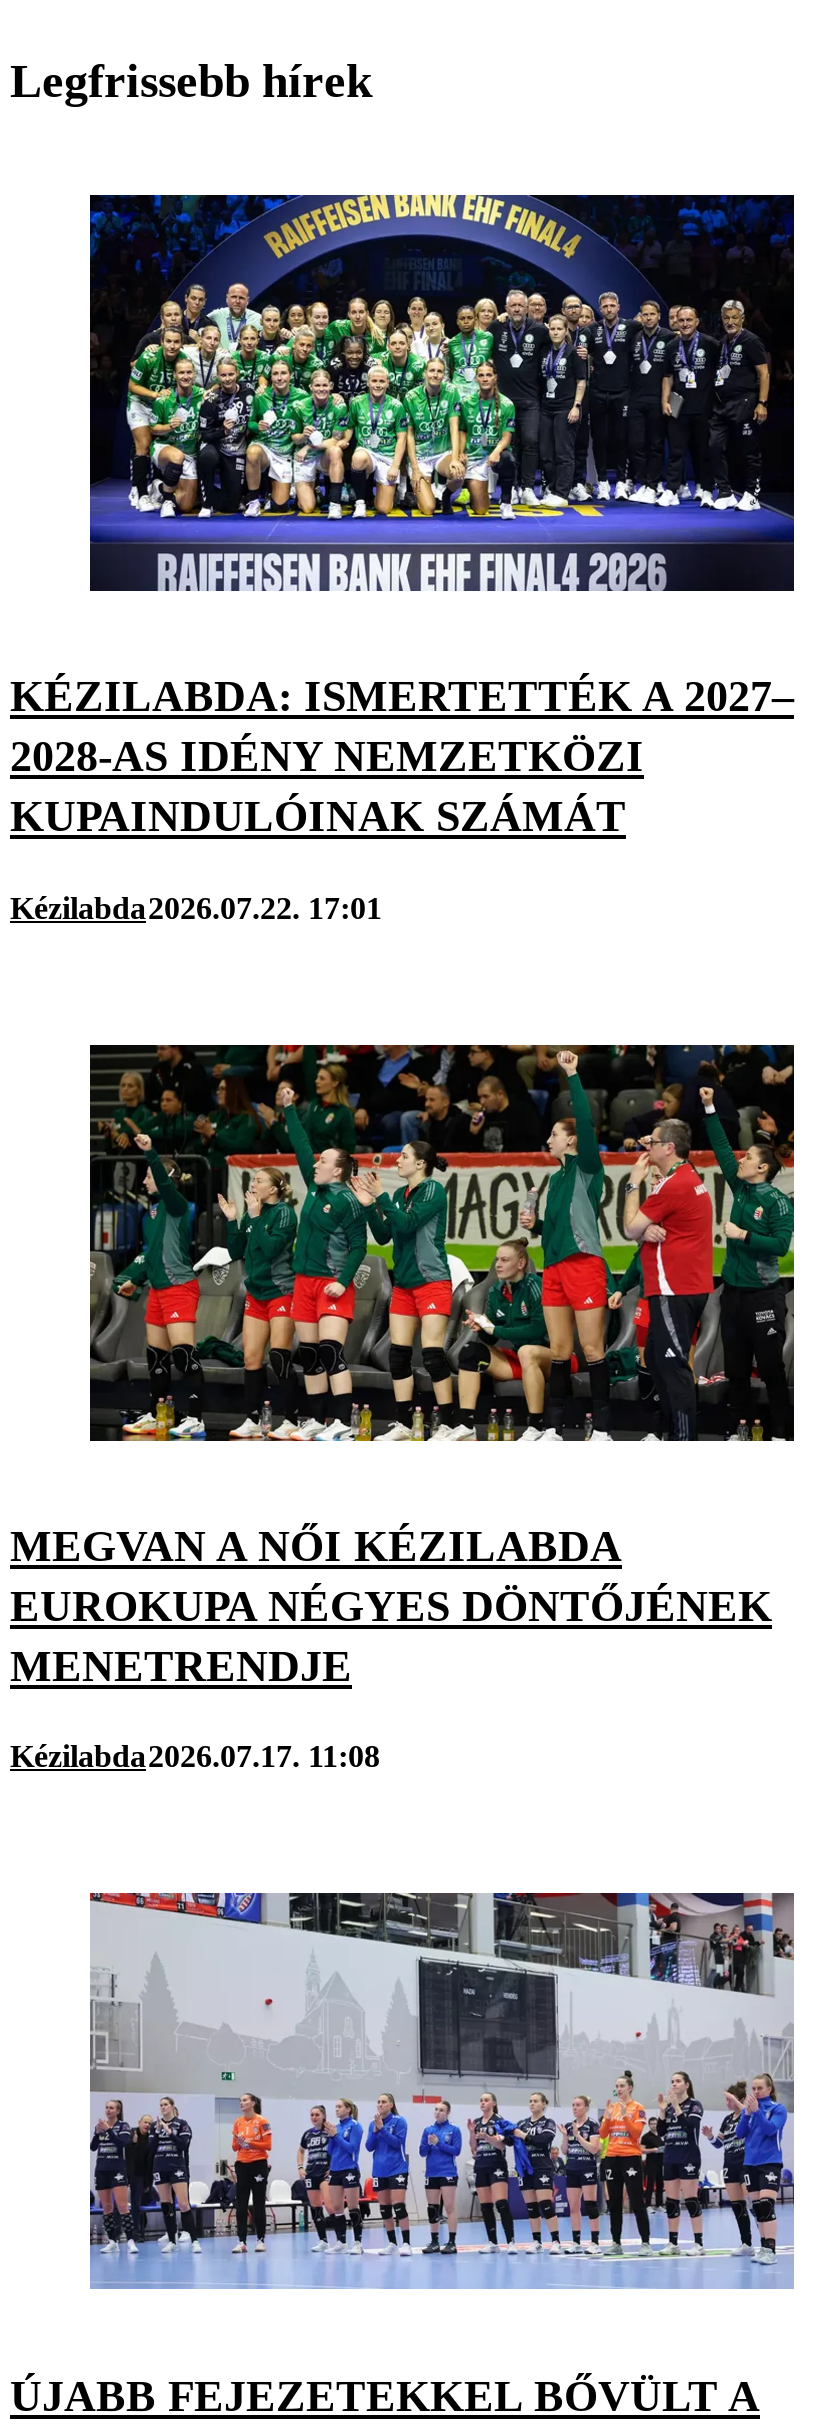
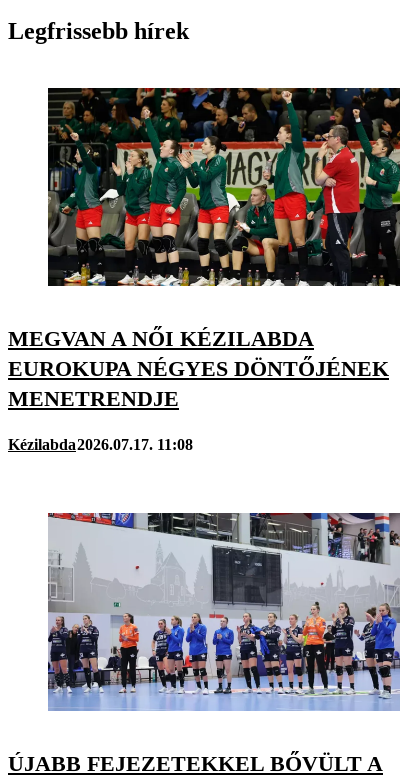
[10,193,796,924] [image] | KÉZILABDA: ISMERTETTÉK A 2027– | 2028-AS IDÉNY NEMZETKÖZI | KUPAINDULÓINAK SZÁMÁT | Kézilabda2026.07.22. 17:01 -> none

